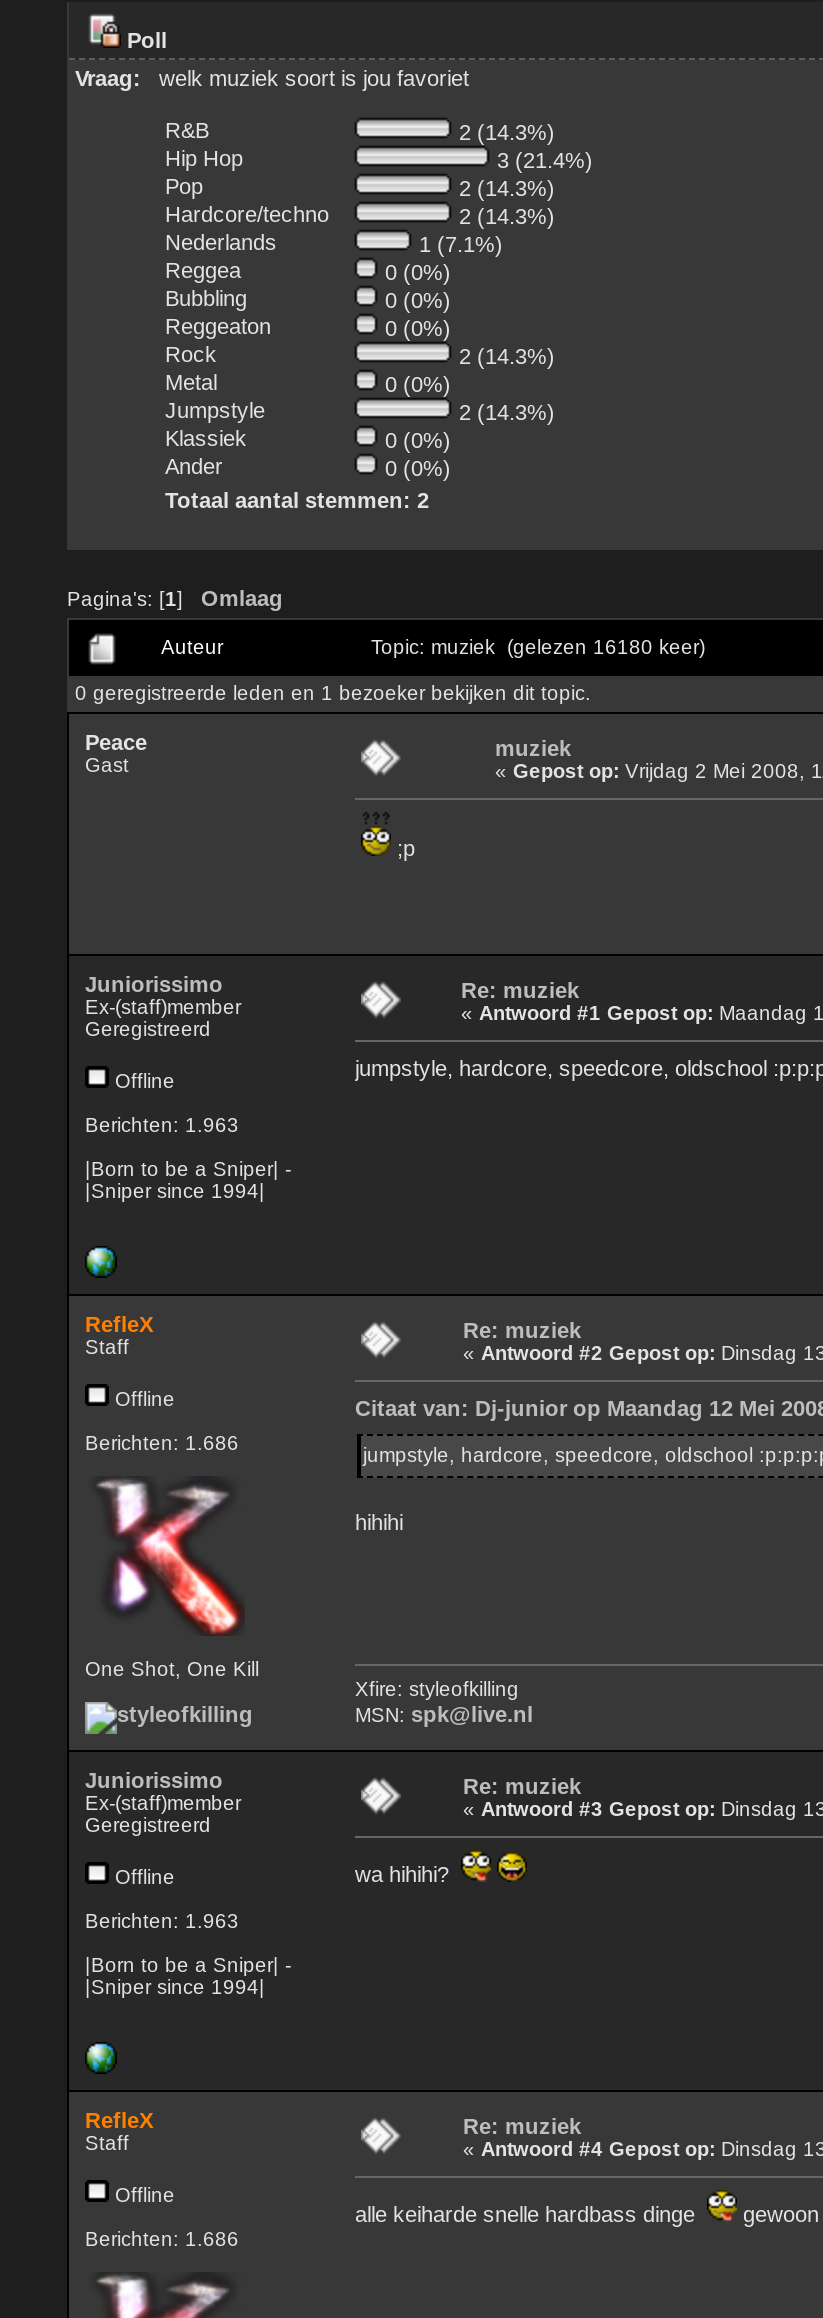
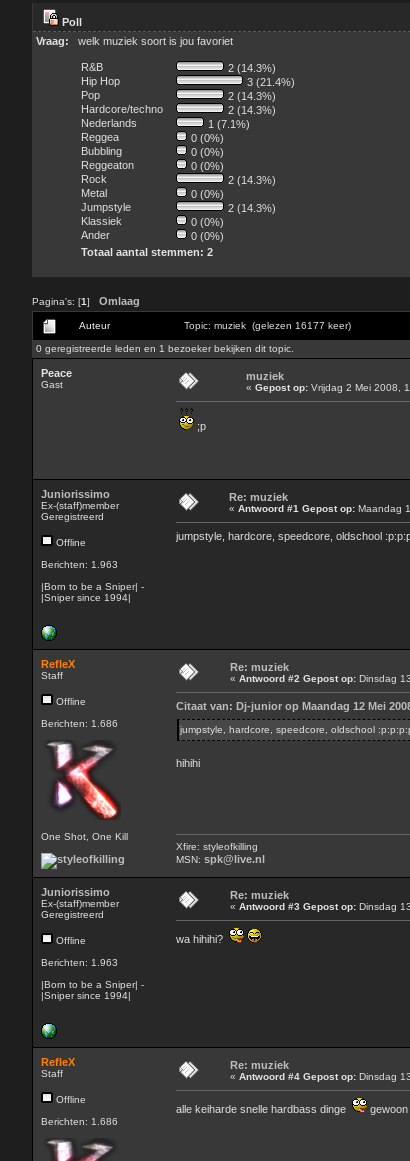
[371,636,705,658] Topic: muziek (gelezen 16180 keer) -> [184,320,351,331] Topic: muziek (gelezen 16177 keer)

